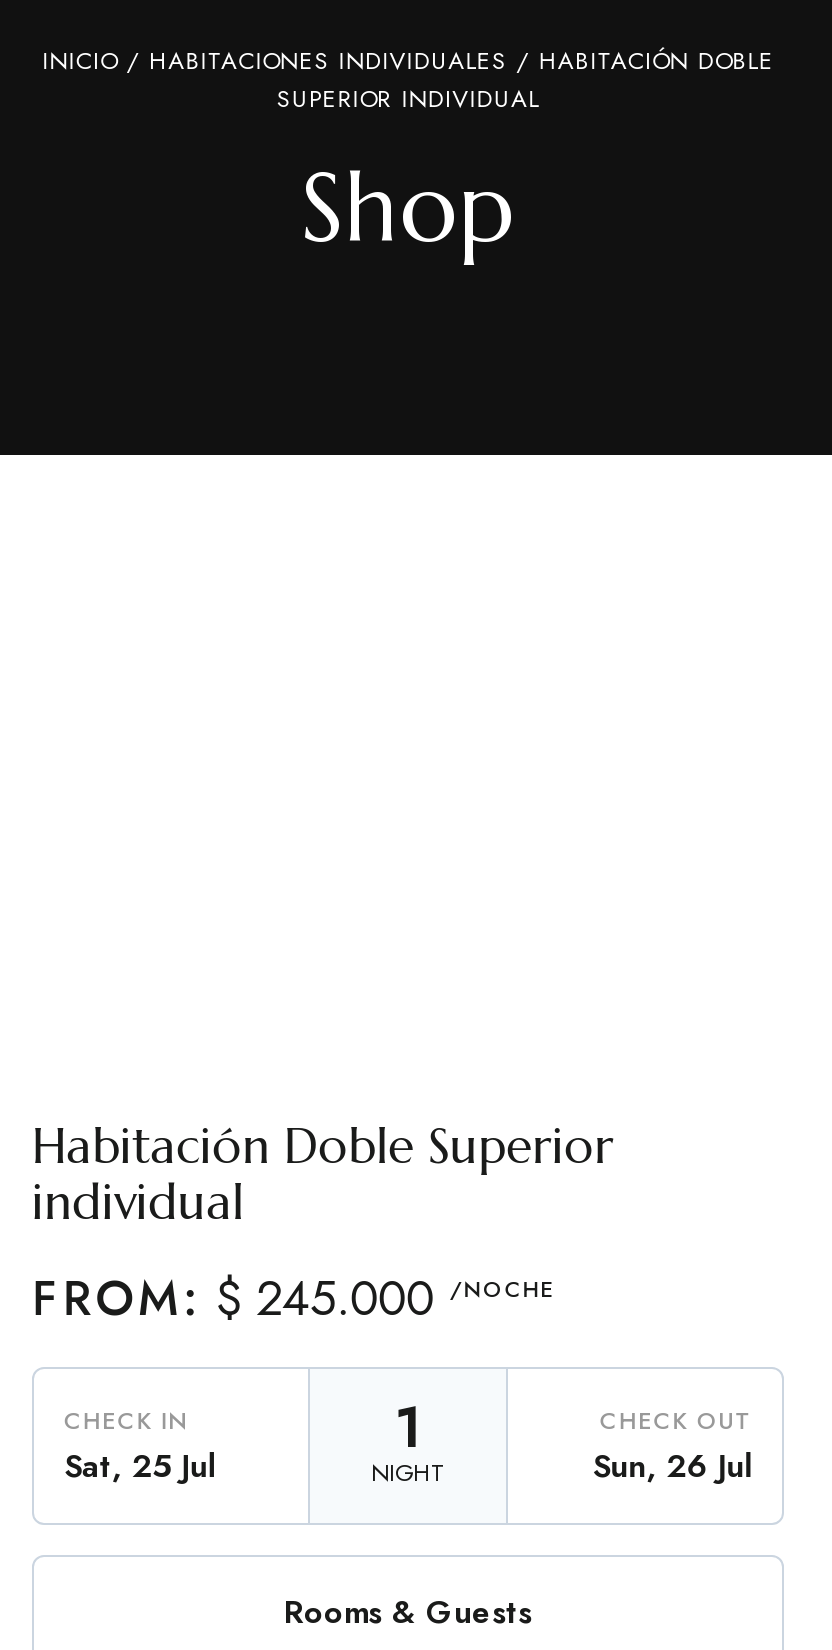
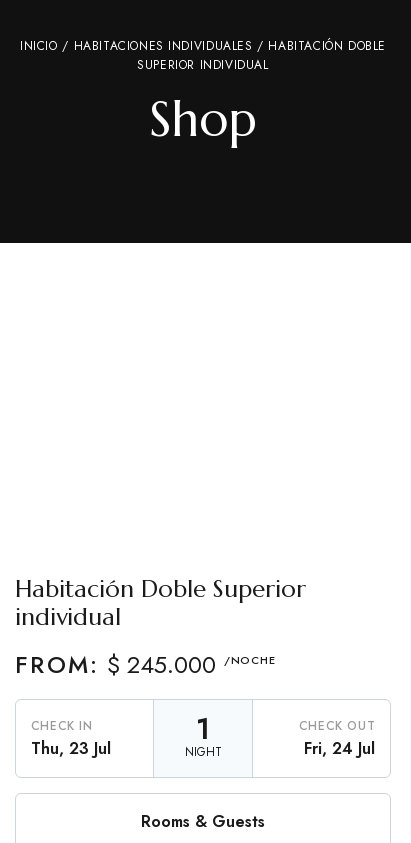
[64,1442,216,1488] Sat, 25 Jul -> [31,736,111,759] Thu, 23 Jul
[592,1442,752,1488] Sun, 26 Jul -> [304,736,375,759] Fri, 24 Jul

